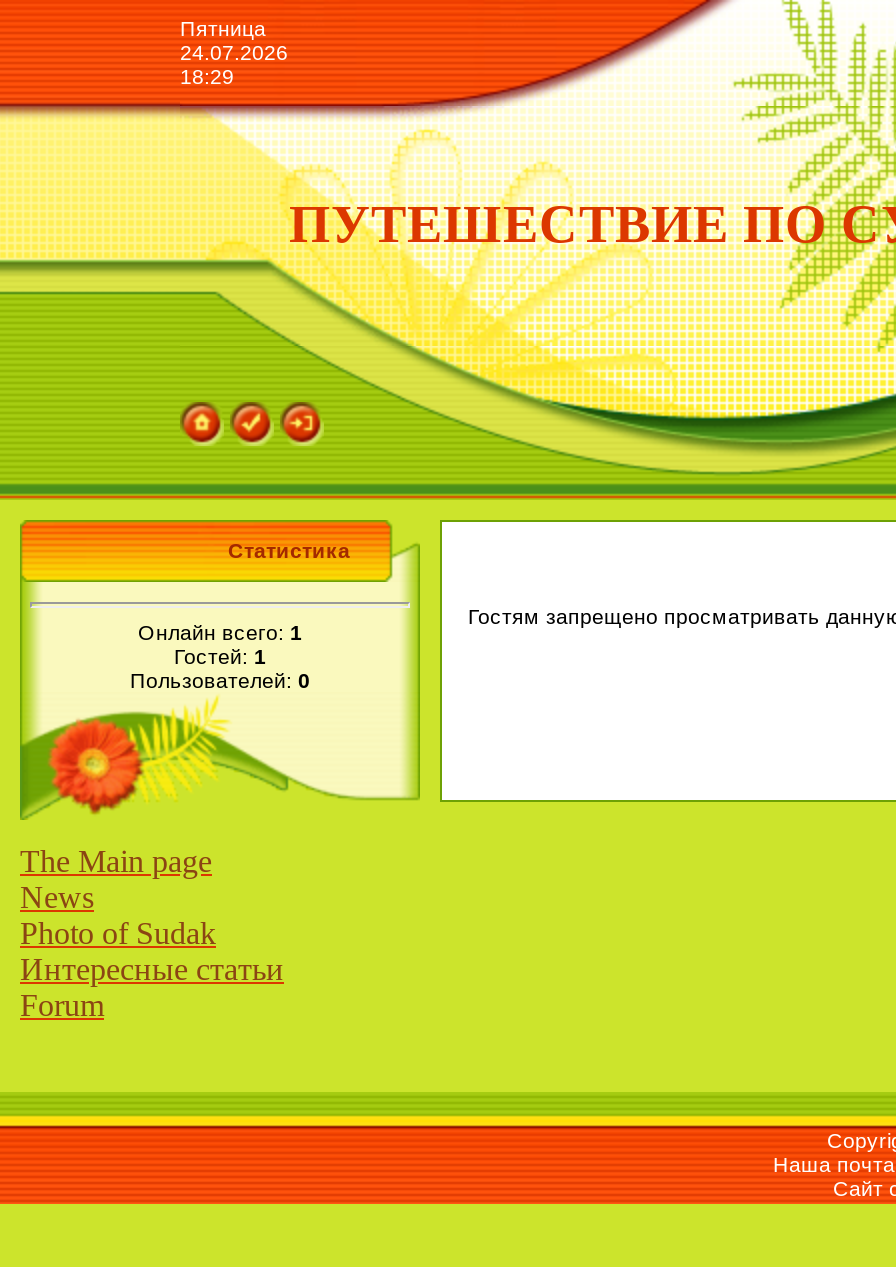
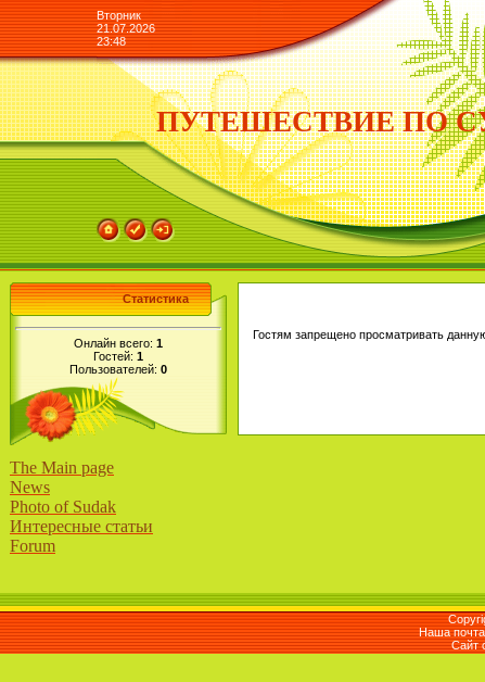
[180,16,288,88] Пятница | 24.07.2026 | 18:29 -> [97,9,155,48] Вторник | 21.07.2026 | 23:48

